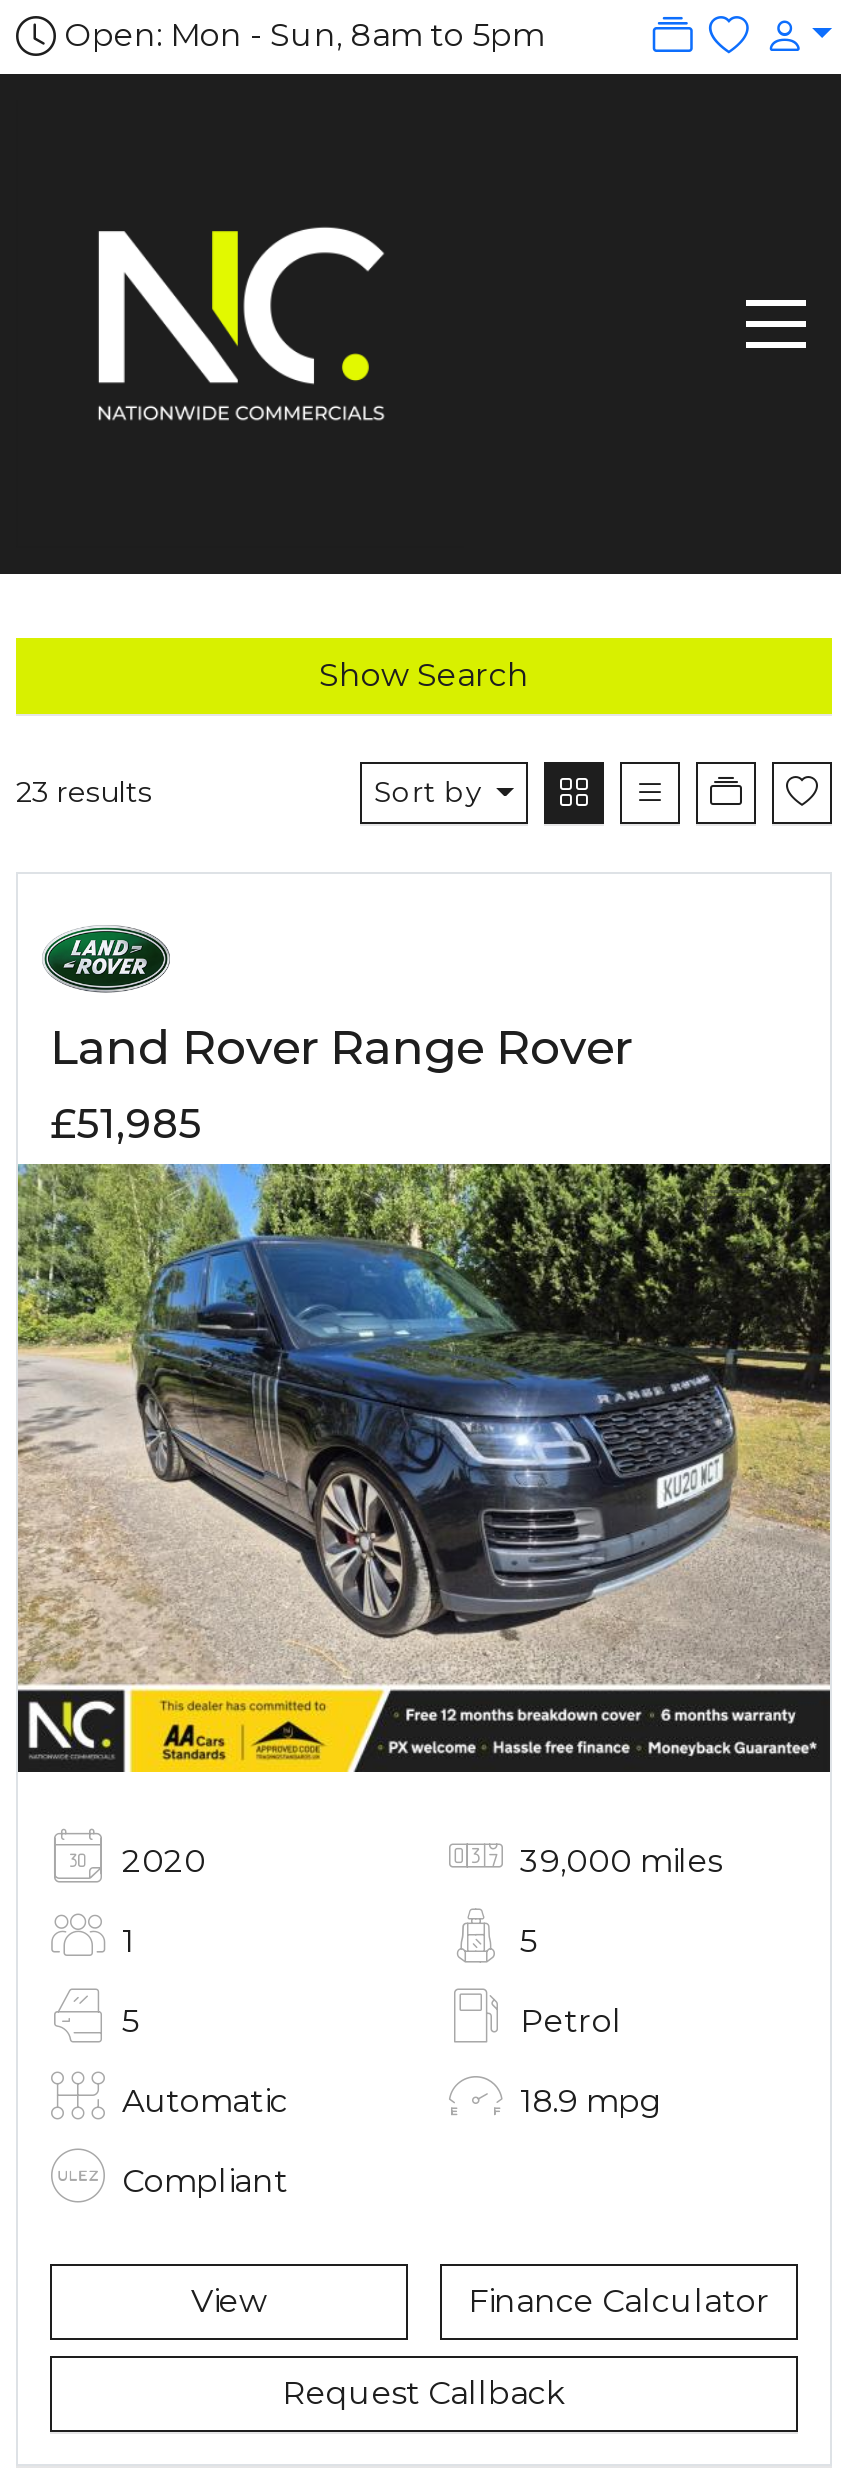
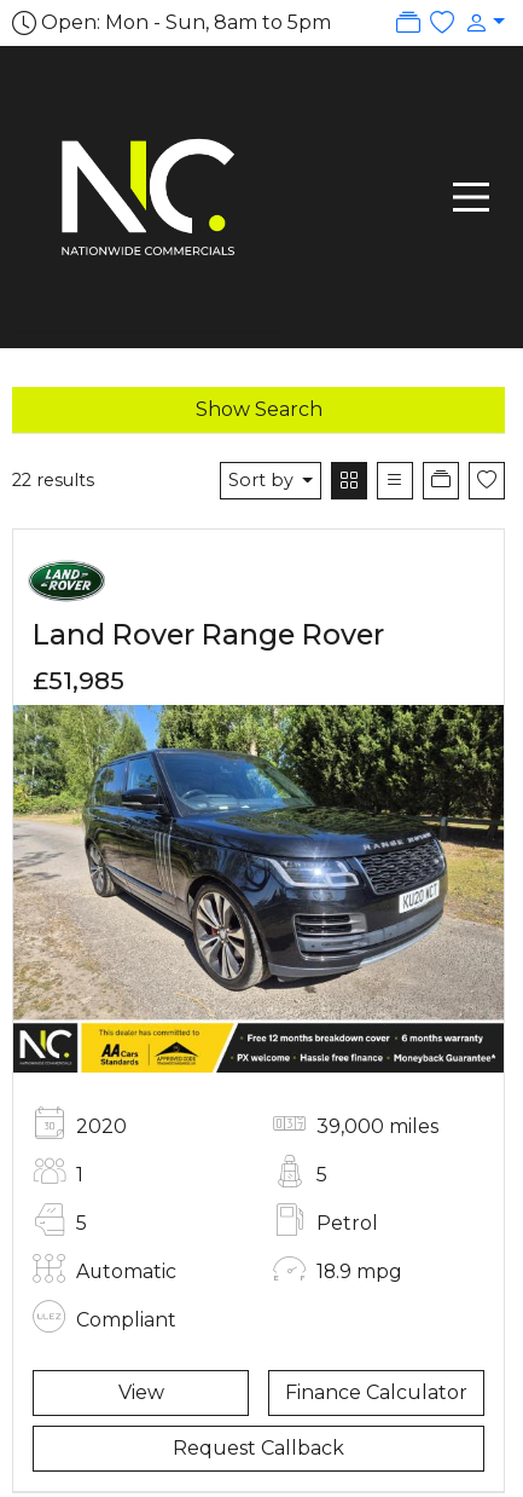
[16,775,152,811] 23 results -> [12,470,94,491] 22 results

